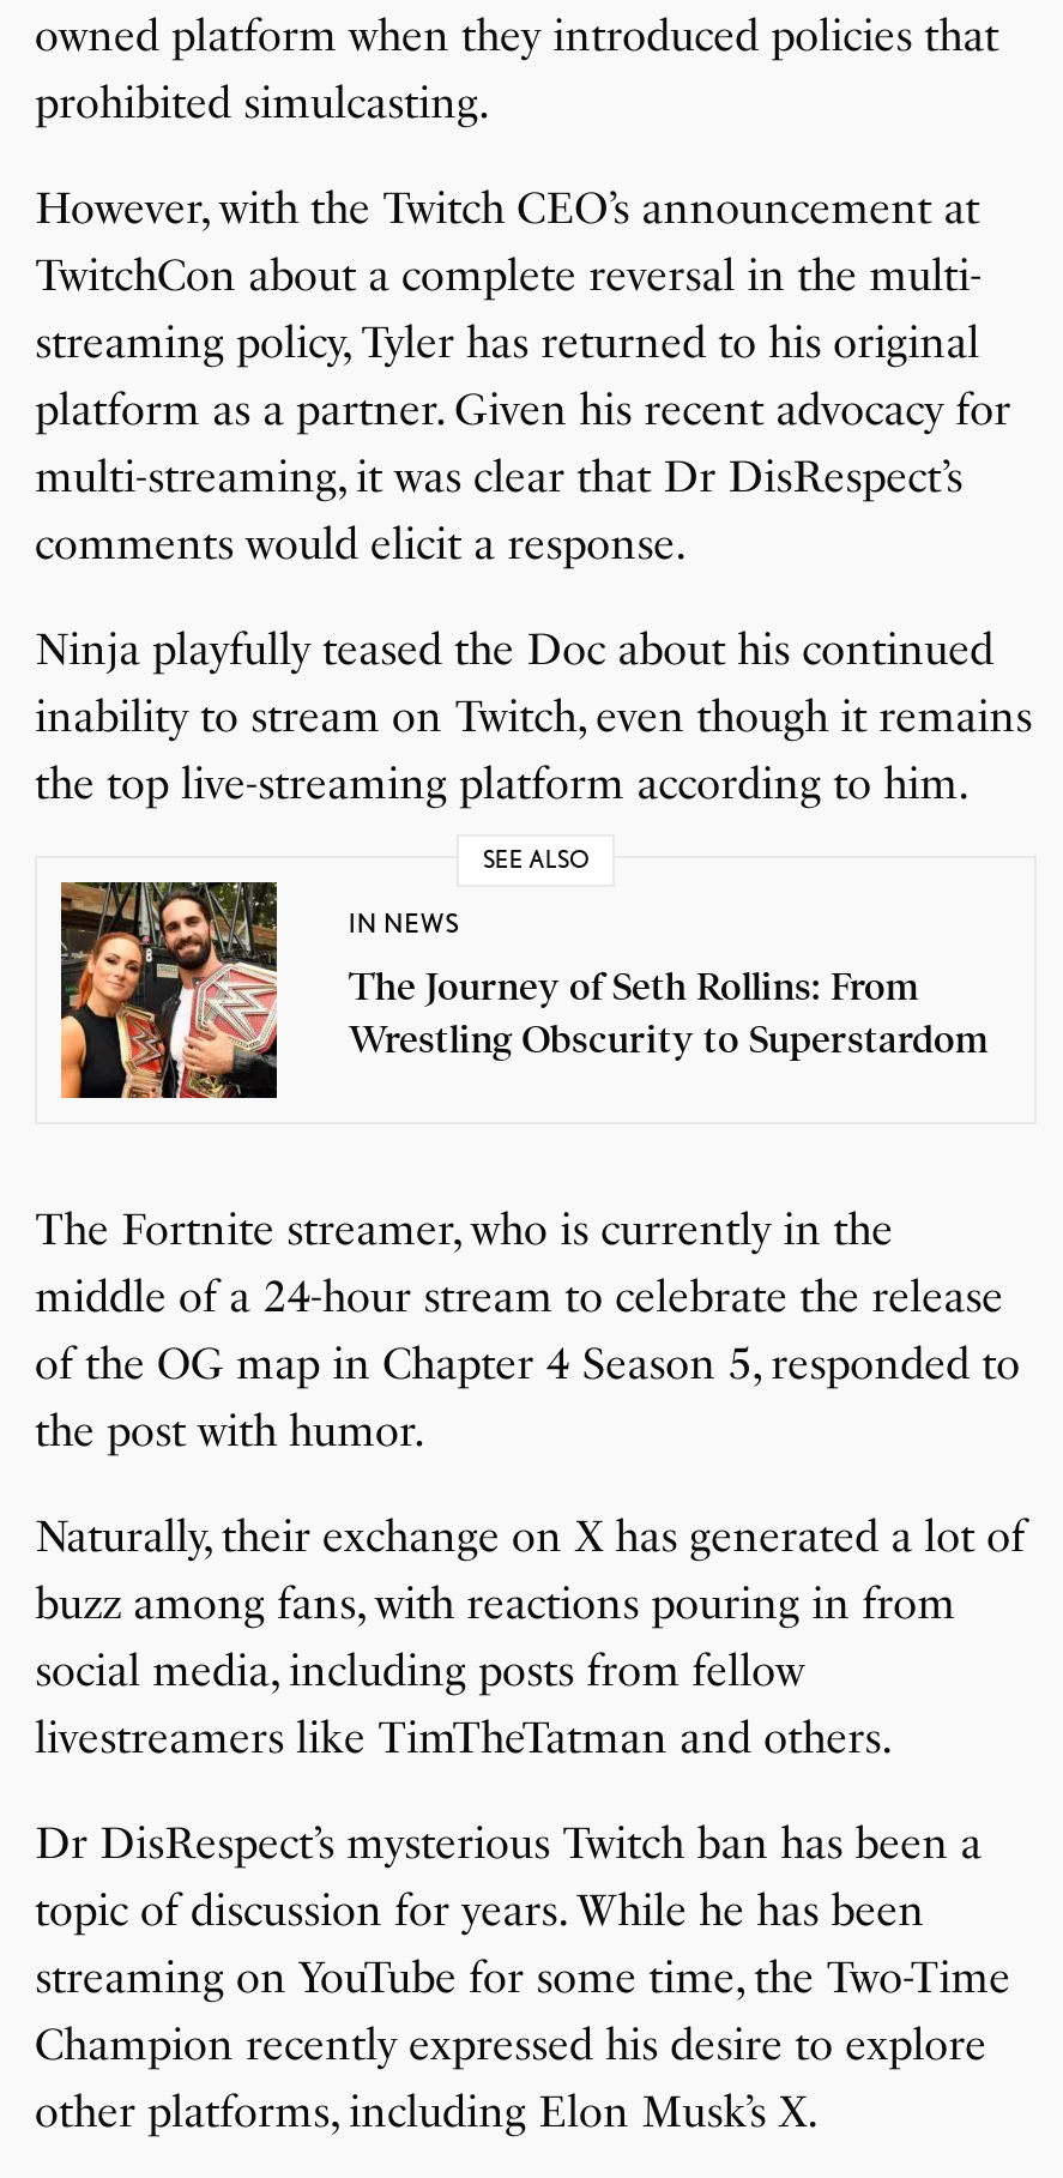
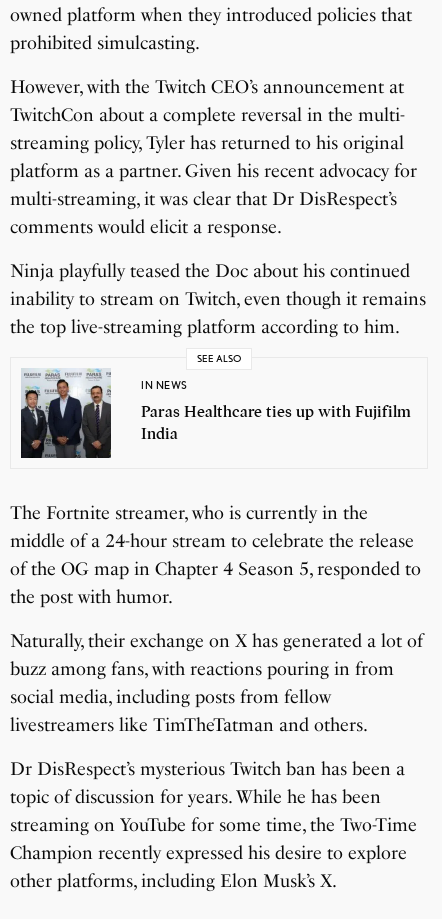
[59,880,989,1100] [image] | The Journey of Seth Rollins: From | Wrestling Obscurity to Superstardom -> [20,368,411,459] [image] | Paras Healthcare ties up with Fujifilm | India

